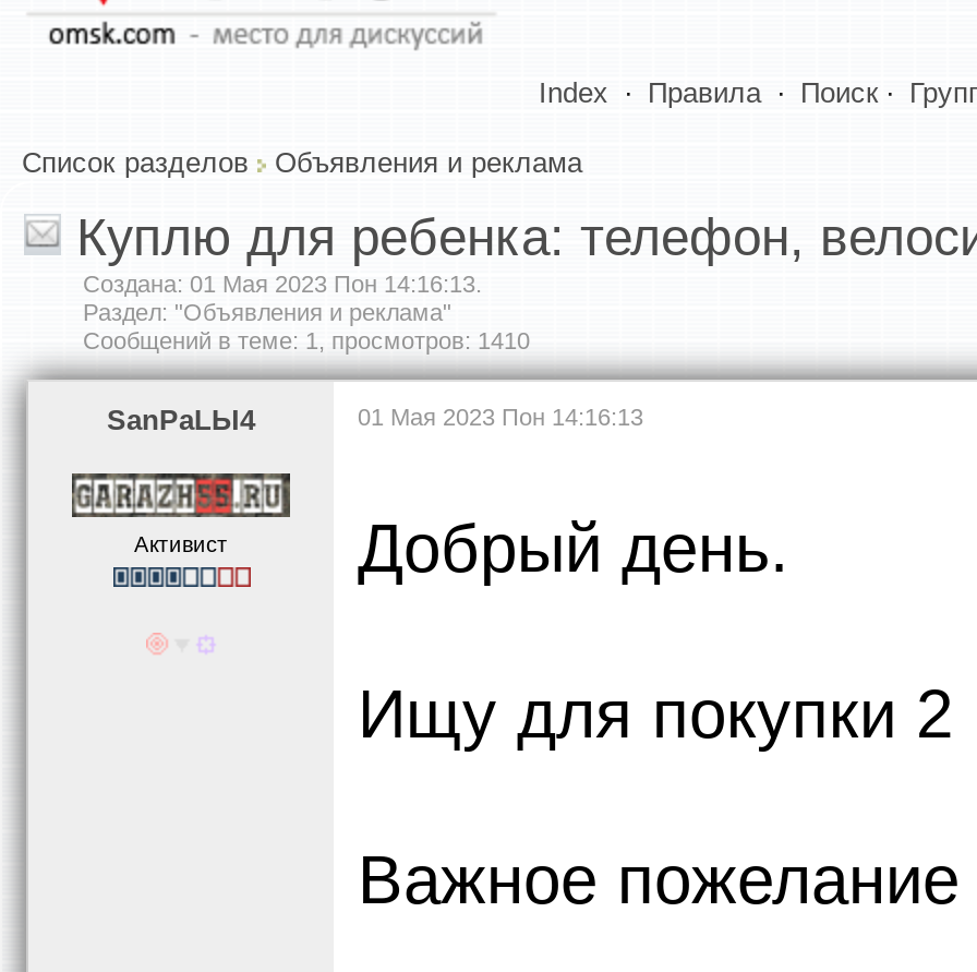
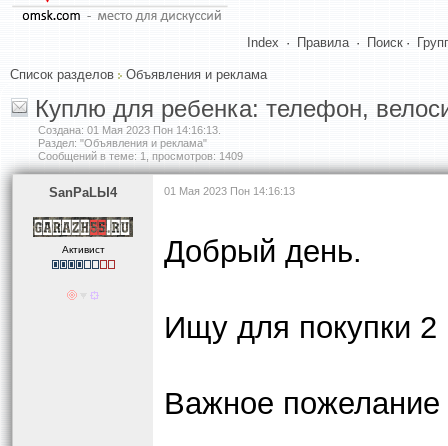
[83,327,530,353] Сообщений в теме: 1, просмотров: 1410 -> [38,150,243,162] Сообщений в теме: 1, просмотров: 1409

